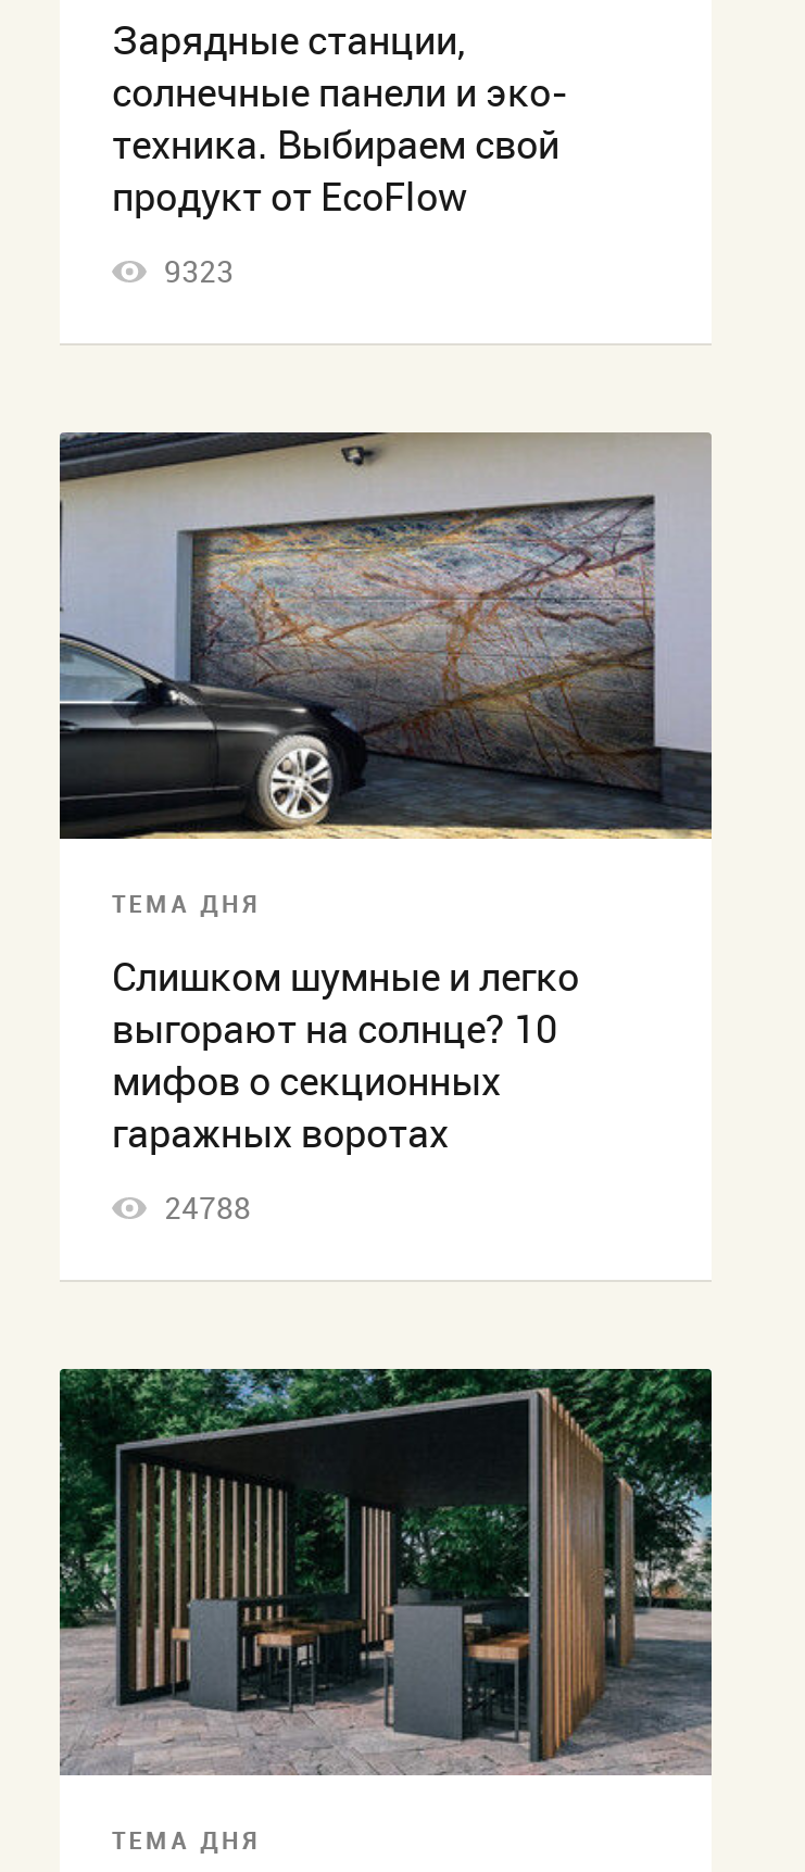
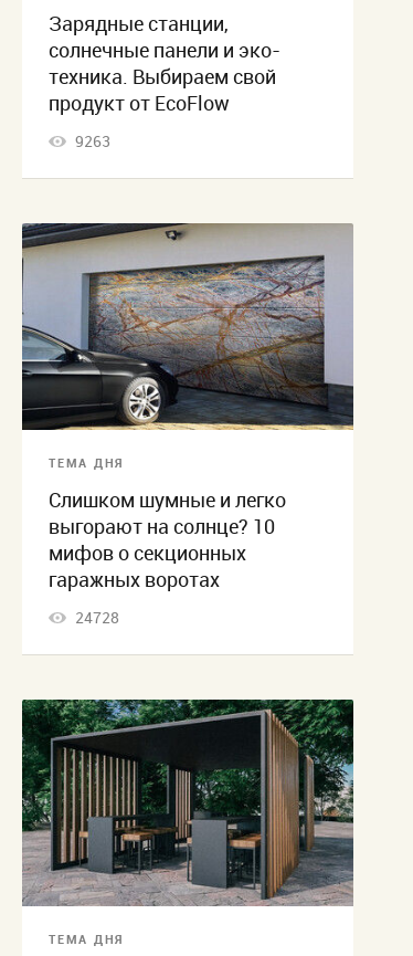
[164,254,234,289] 9323 -> [75,133,110,150] 9263
[164,1191,251,1226] 24788 -> [75,609,119,627] 24728

